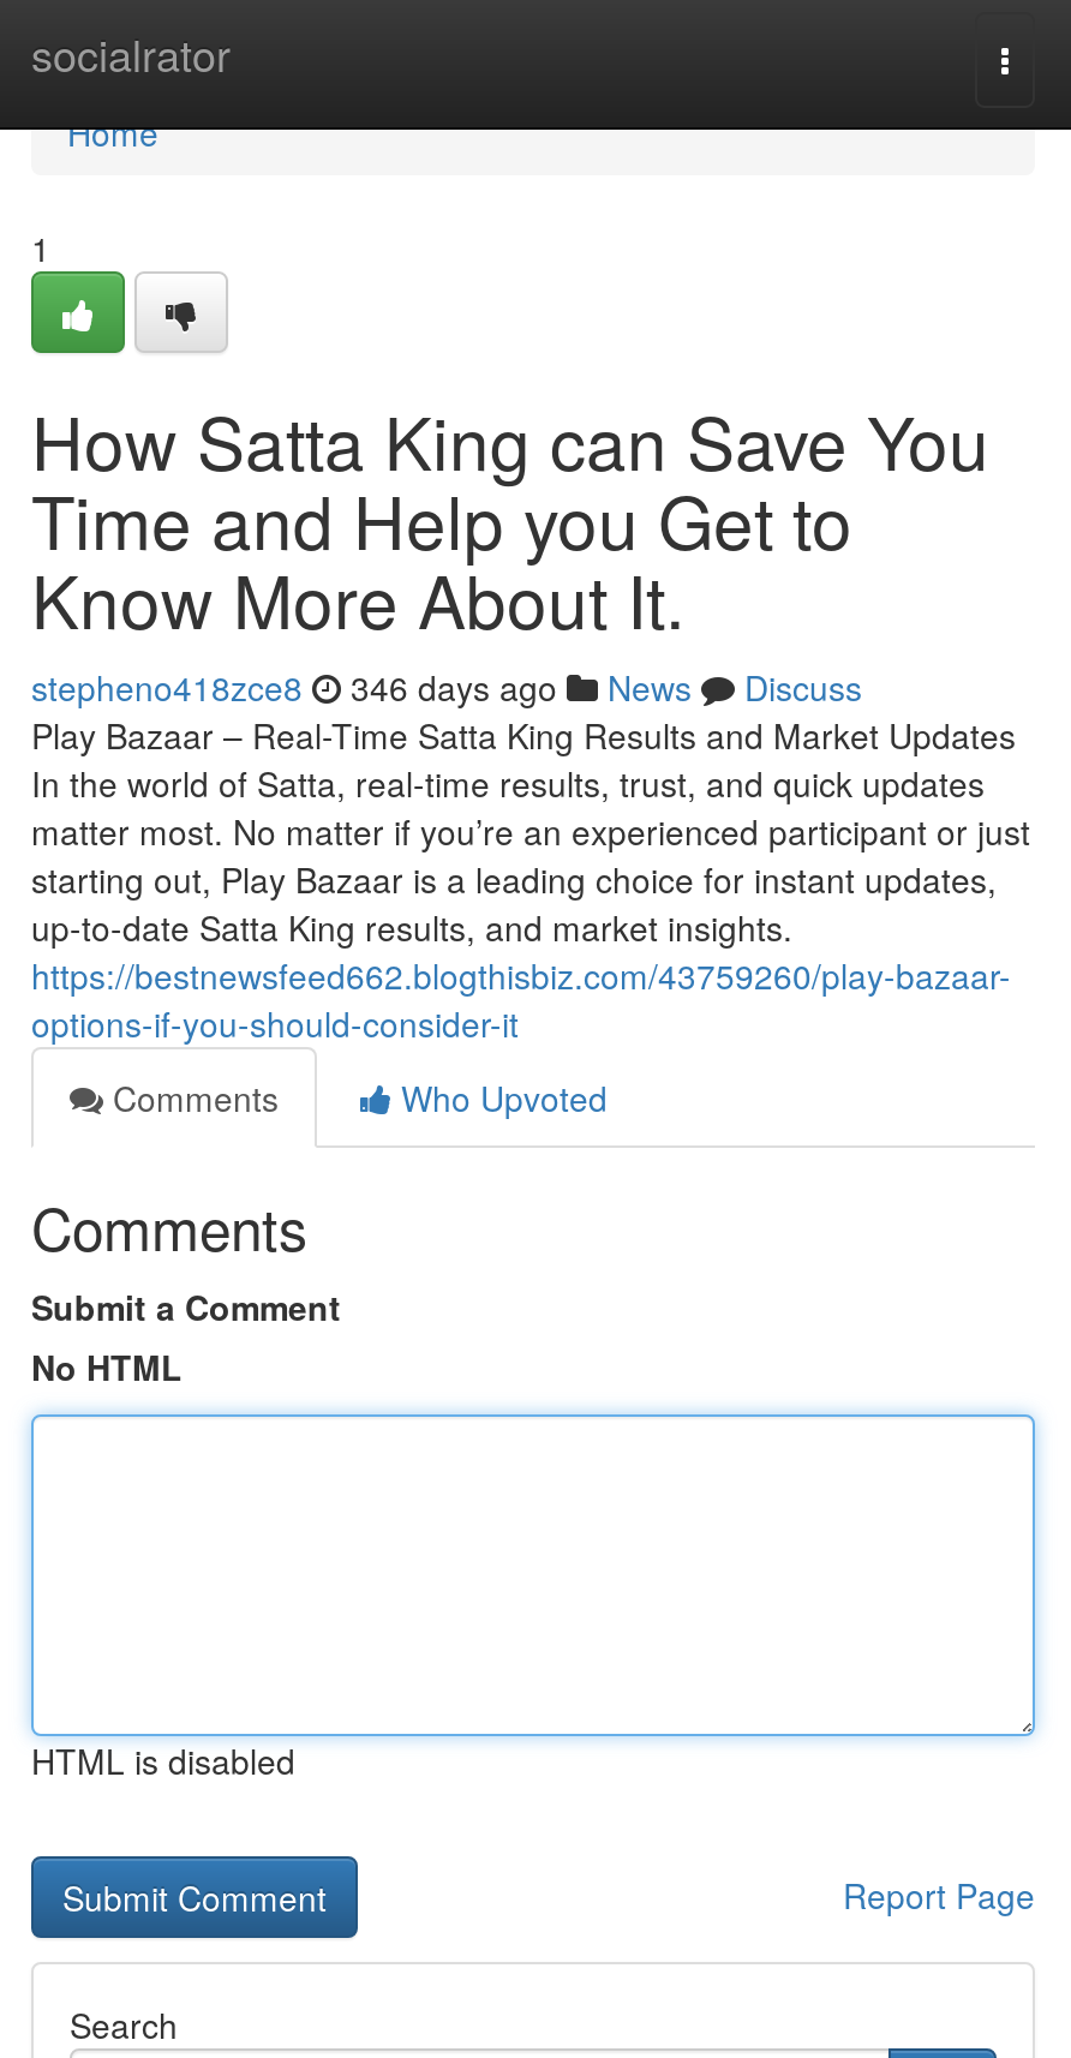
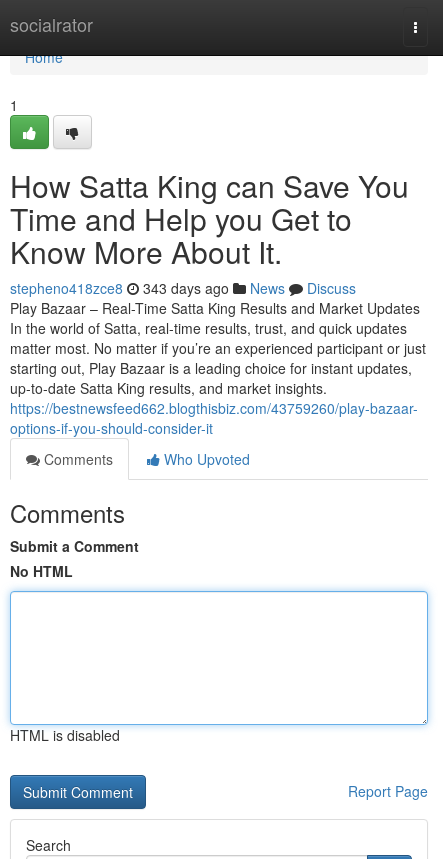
[31,663,862,711] stepheno418zce8 346 days ago News Discuss -> [10,278,356,298] stepheno418zce8 343 days ago News Discuss

